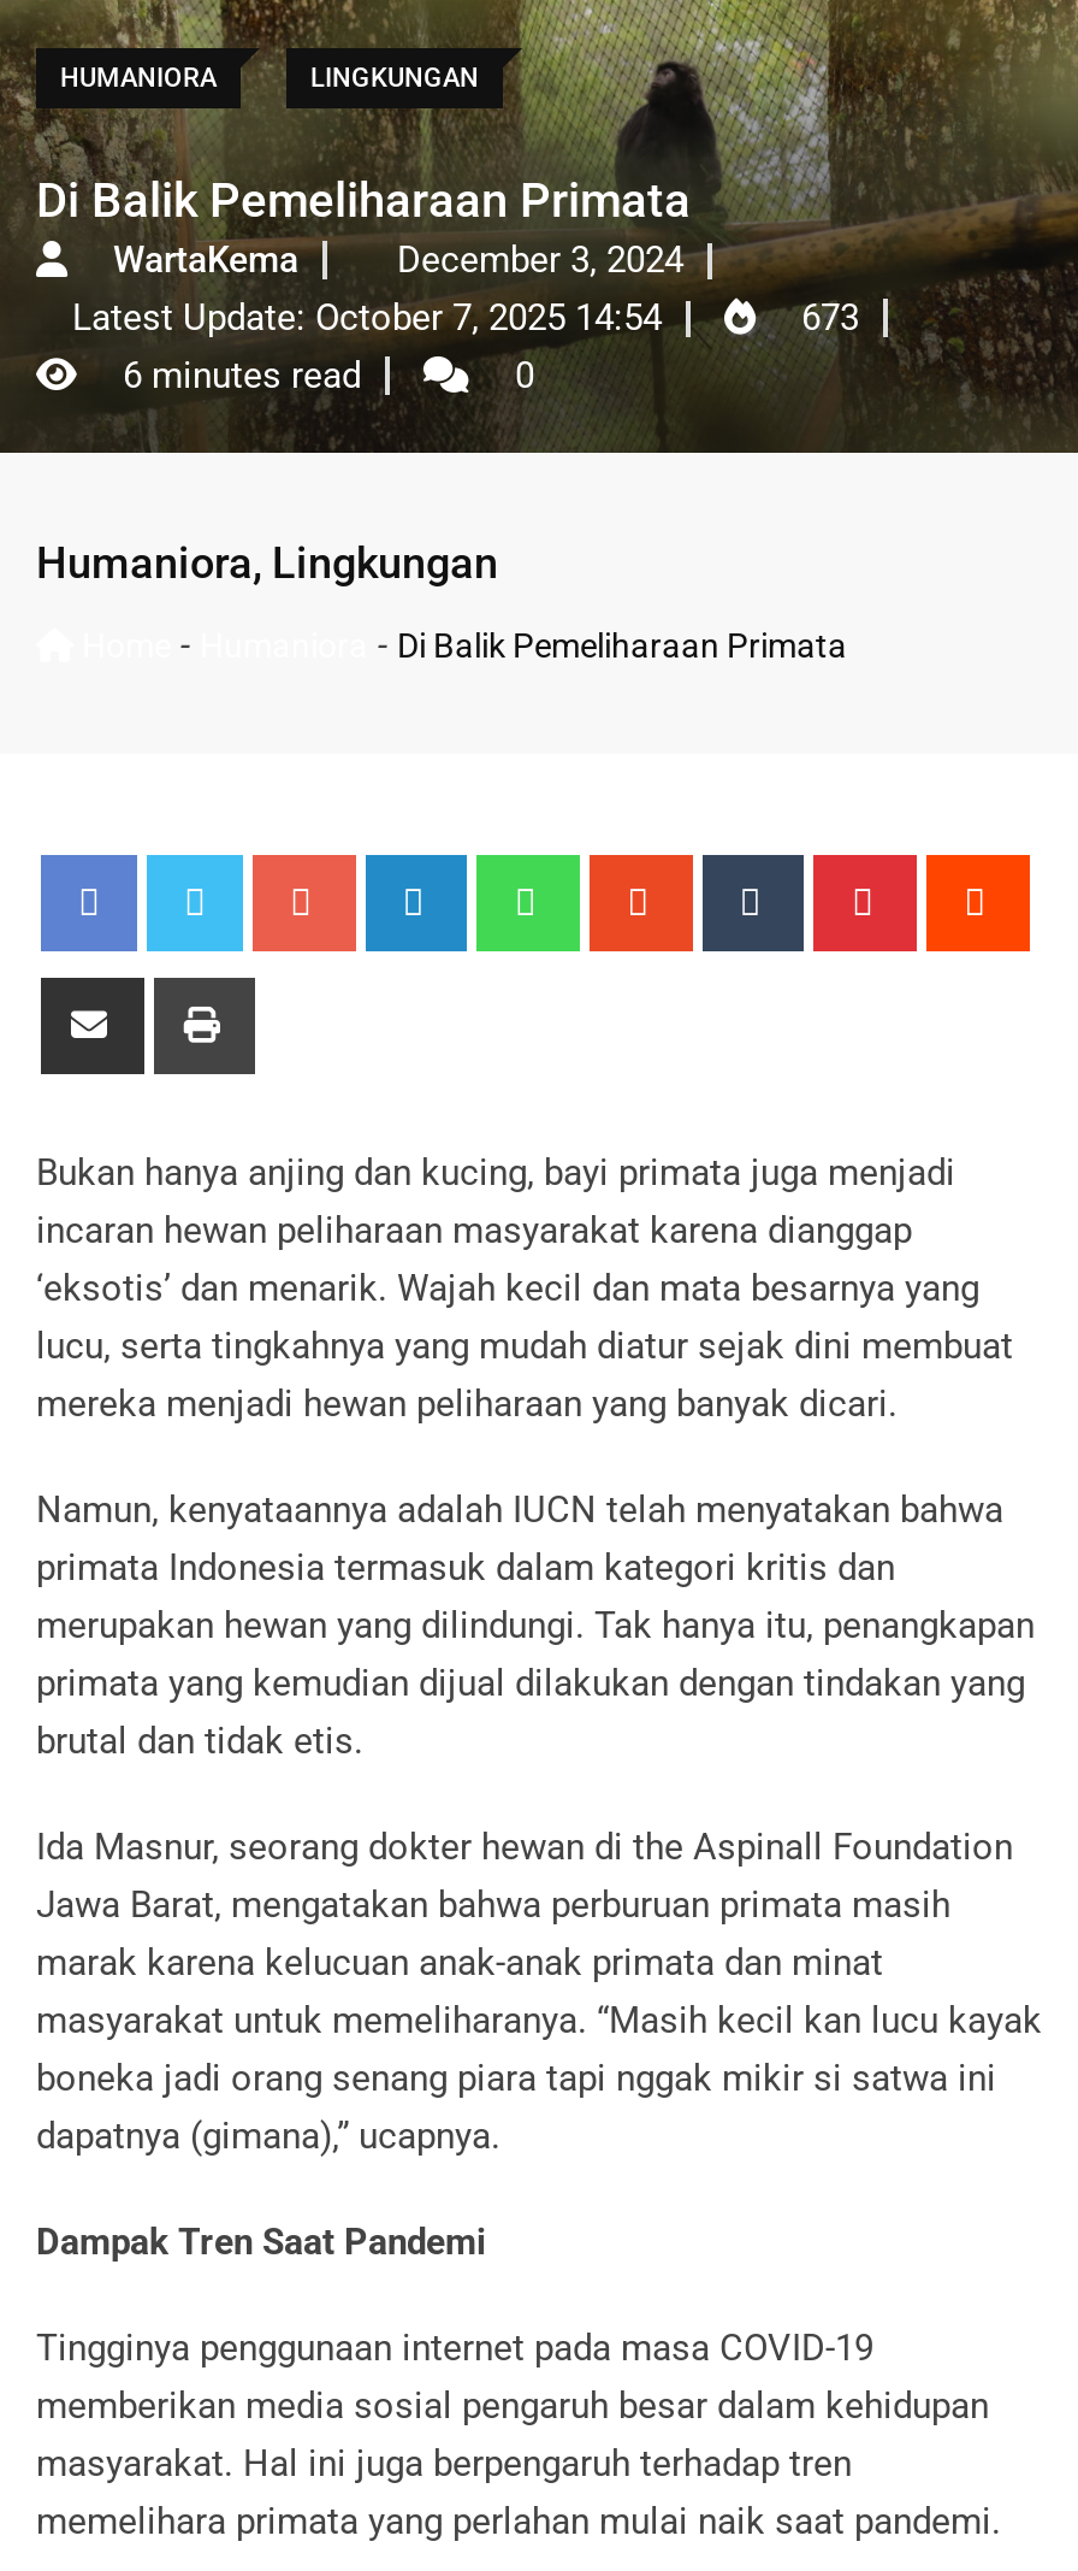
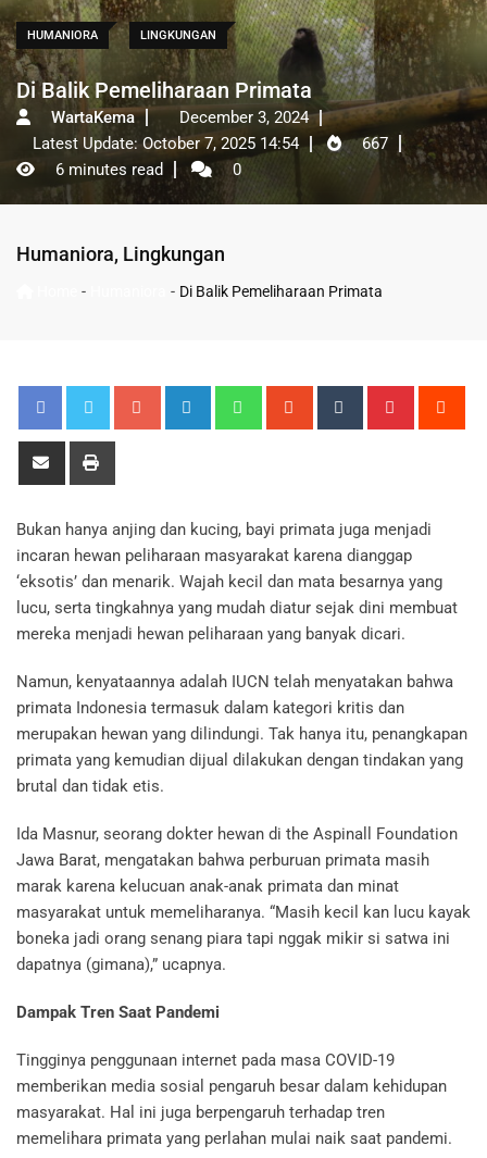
[792,296,859,340] 673 -> [358,134,388,153] 667

